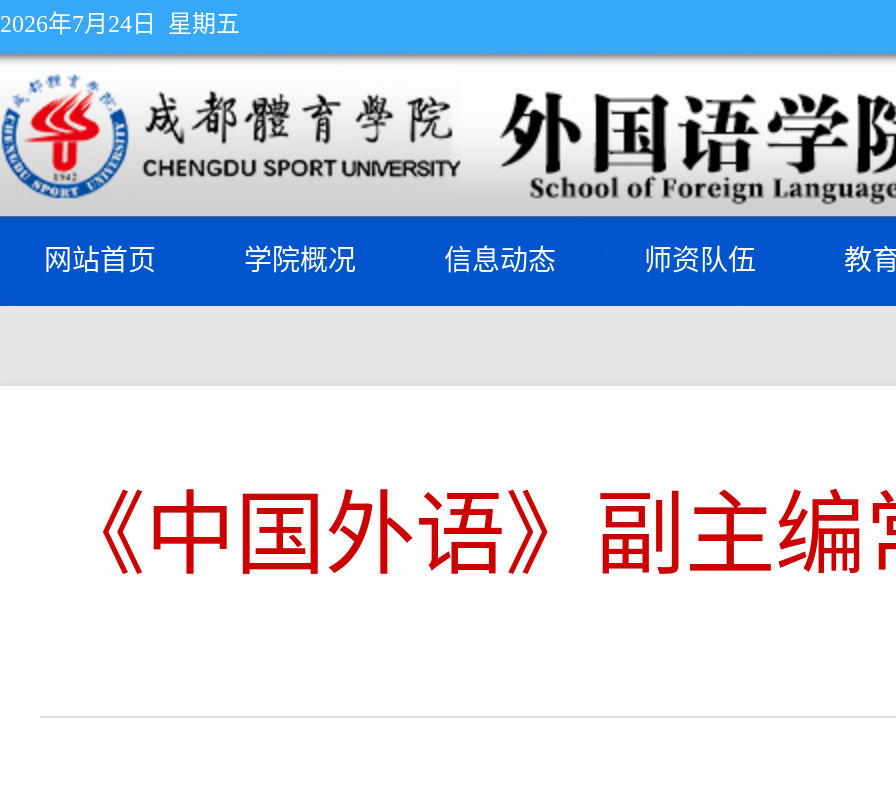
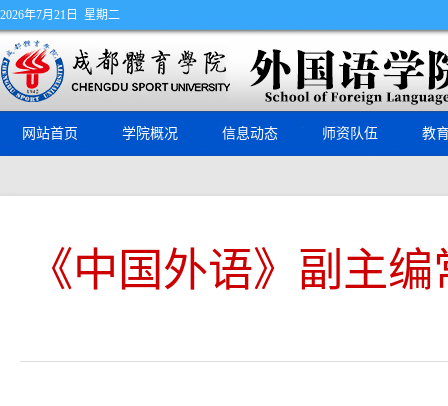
[0,10,240,38] 2026年7月24日 星期五 -> [0,8,120,22] 2026年7月21日 星期二

